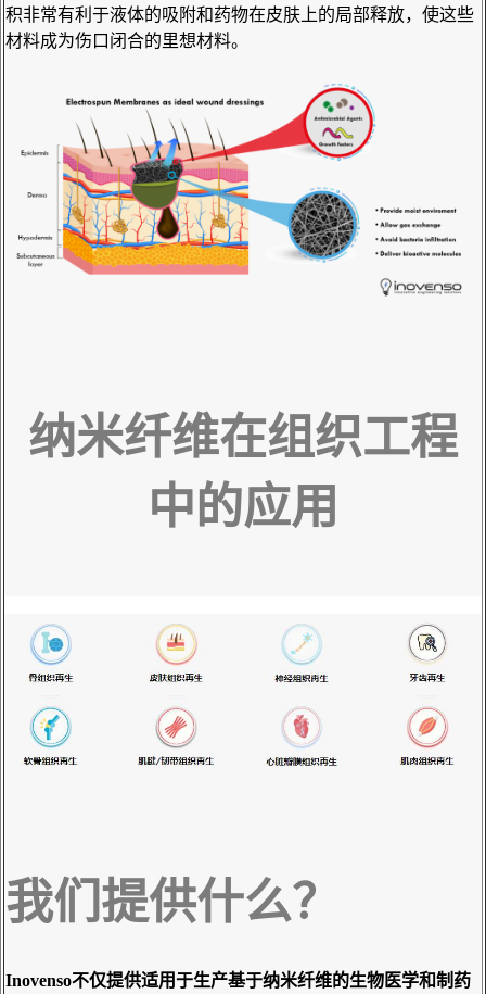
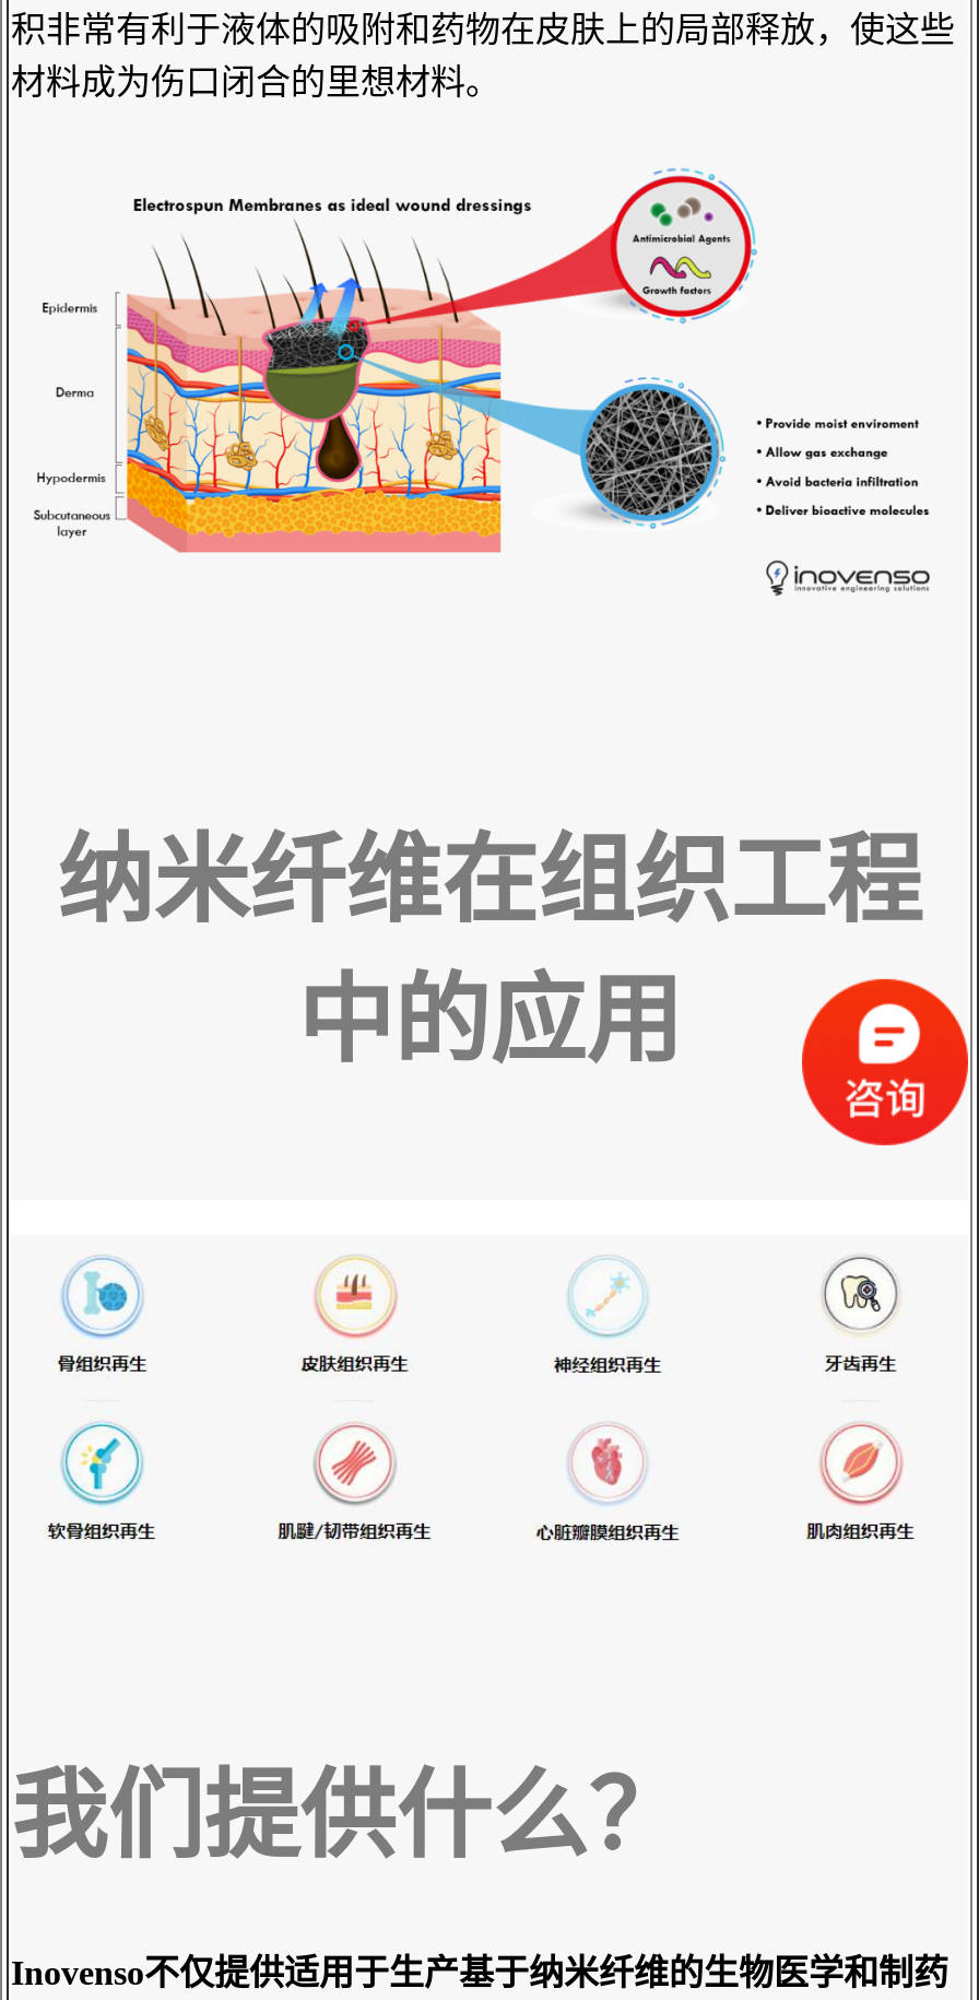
none -> [800,977,970,1148] [image]

